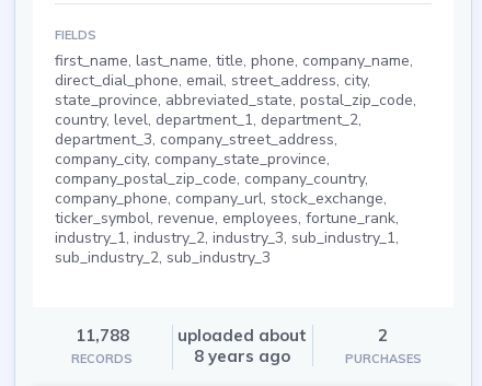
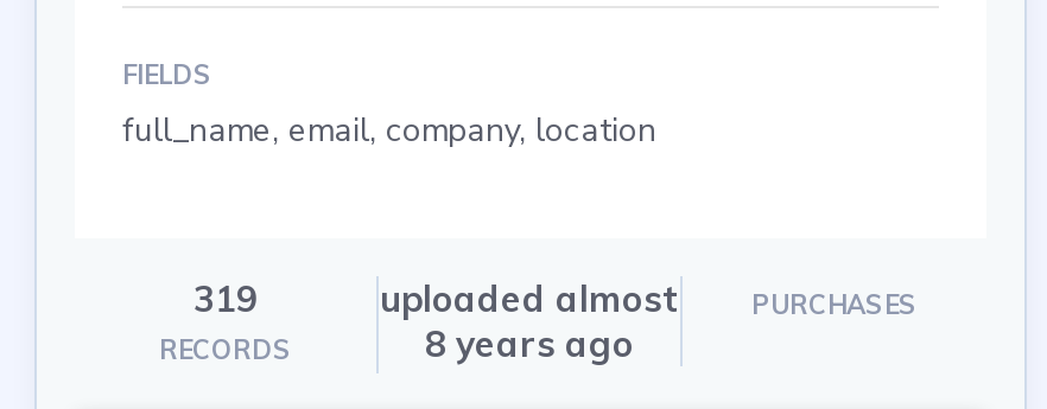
[55,50,416,267] first_name, last_name, title, phone, company_name, | direct_dial_phone, email, street_address, city, | state_province, abbreviated_state, postal_zip_code, | country, level, department_1, department_2, | department_3, company_street_address, | company_city, company_state_province, | company_postal_zip_code, company_country, | company_phone, company_url, stock_exchange, | ticker_symbol, revenue, employees, fortune_rank, | industry_1, industry_2, industry_3, sub_industry_1, | sub_industry_2, sub_industry_3 -> [122,107,656,152] full_name, email, company, location
[76,324,129,345] 11,788 -> [193,275,258,320] 319
[178,324,307,345] uploaded about -> [380,275,679,320] uploaded almost
[378,324,388,345] 2 -> none
moved [345,350,422,366] -> [751,287,918,320]: PURCHASES

